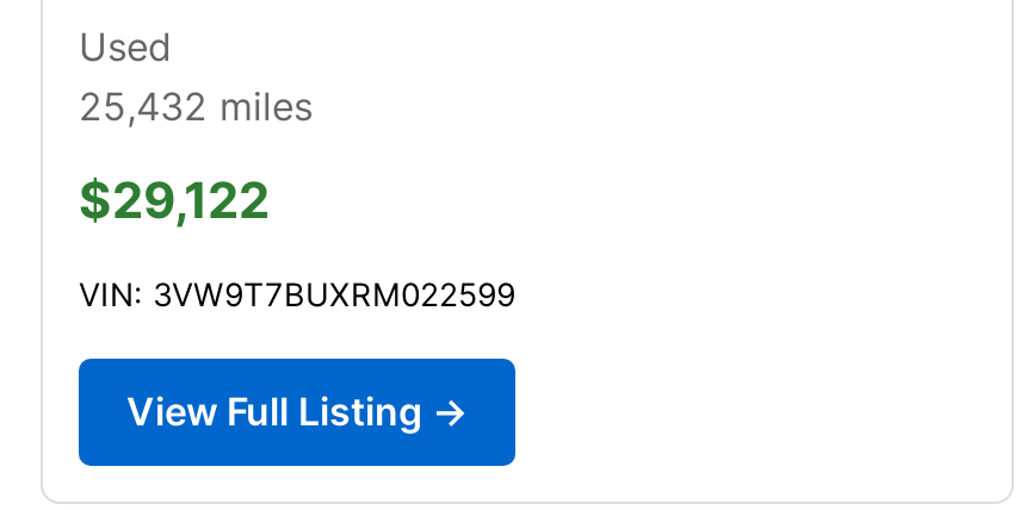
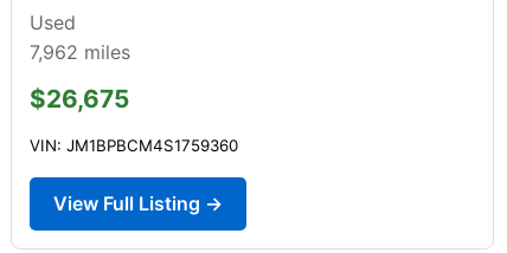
[79,82,313,130] 25,432 miles -> [30,40,130,64] 7,962 miles
[79,170,270,230] $29,122 -> [30,84,129,113] $26,675
[79,275,515,313] VIN: 3VW9T7BUXRM022599 -> [30,136,238,155] VIN: JM1BPBCM4S1759360

